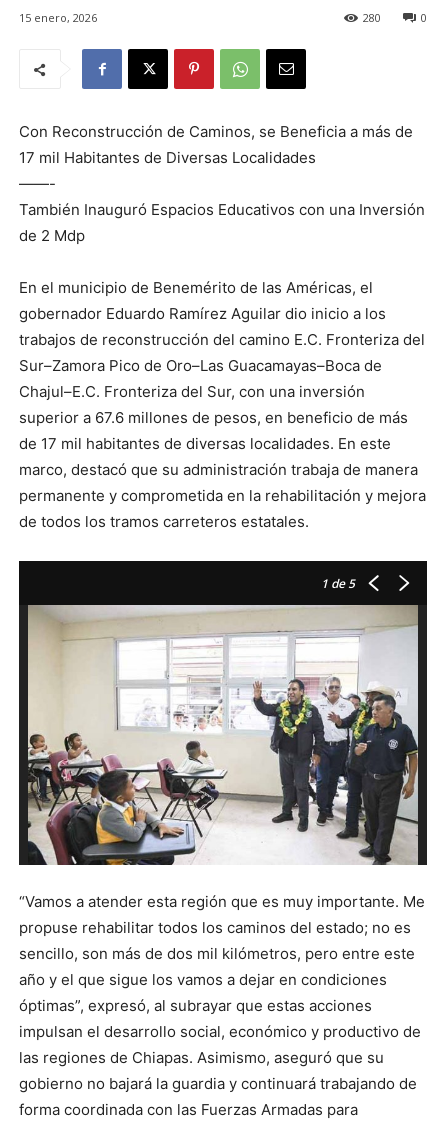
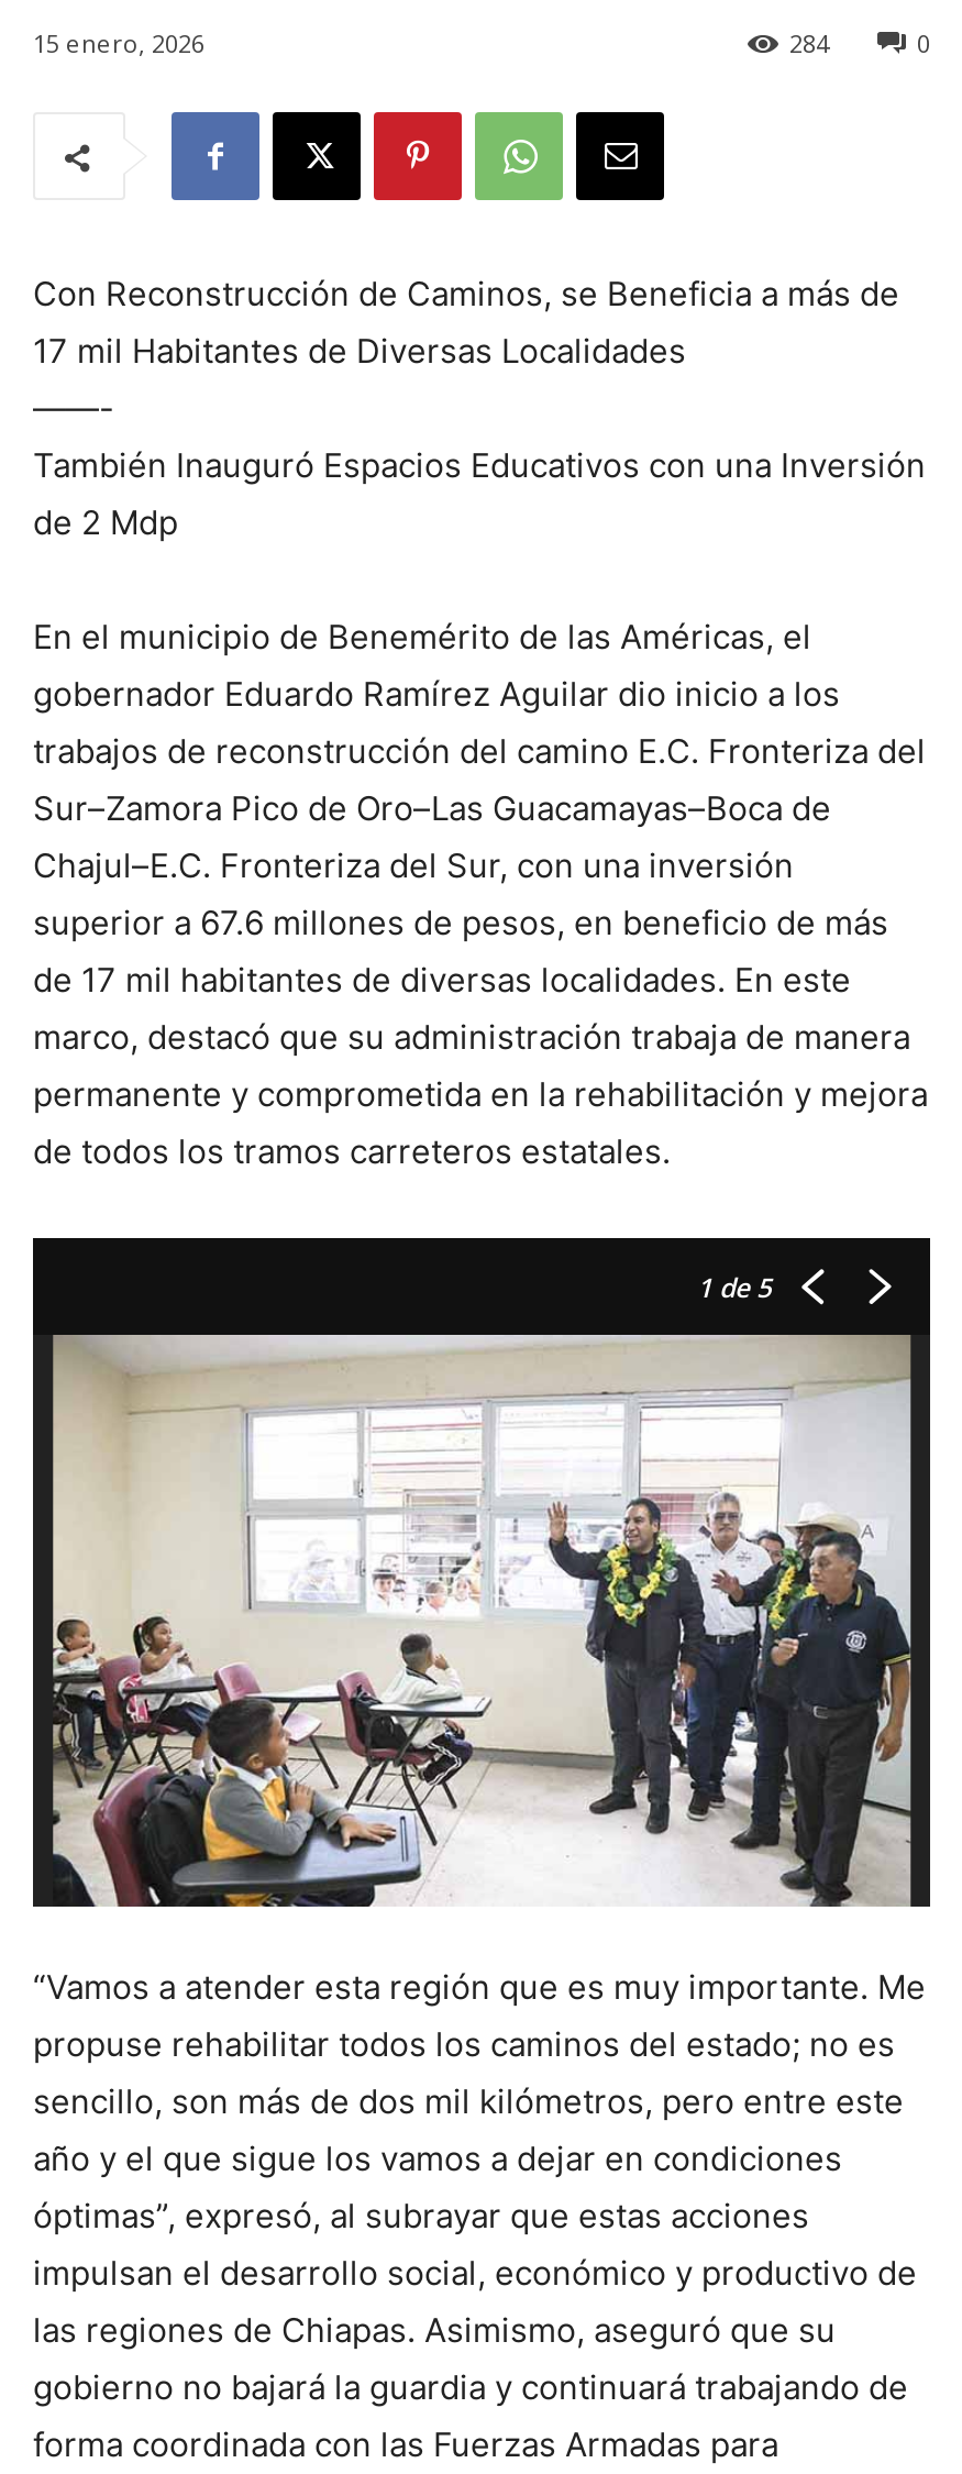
[363,10,381,25] 280 -> [789,27,829,60] 284

